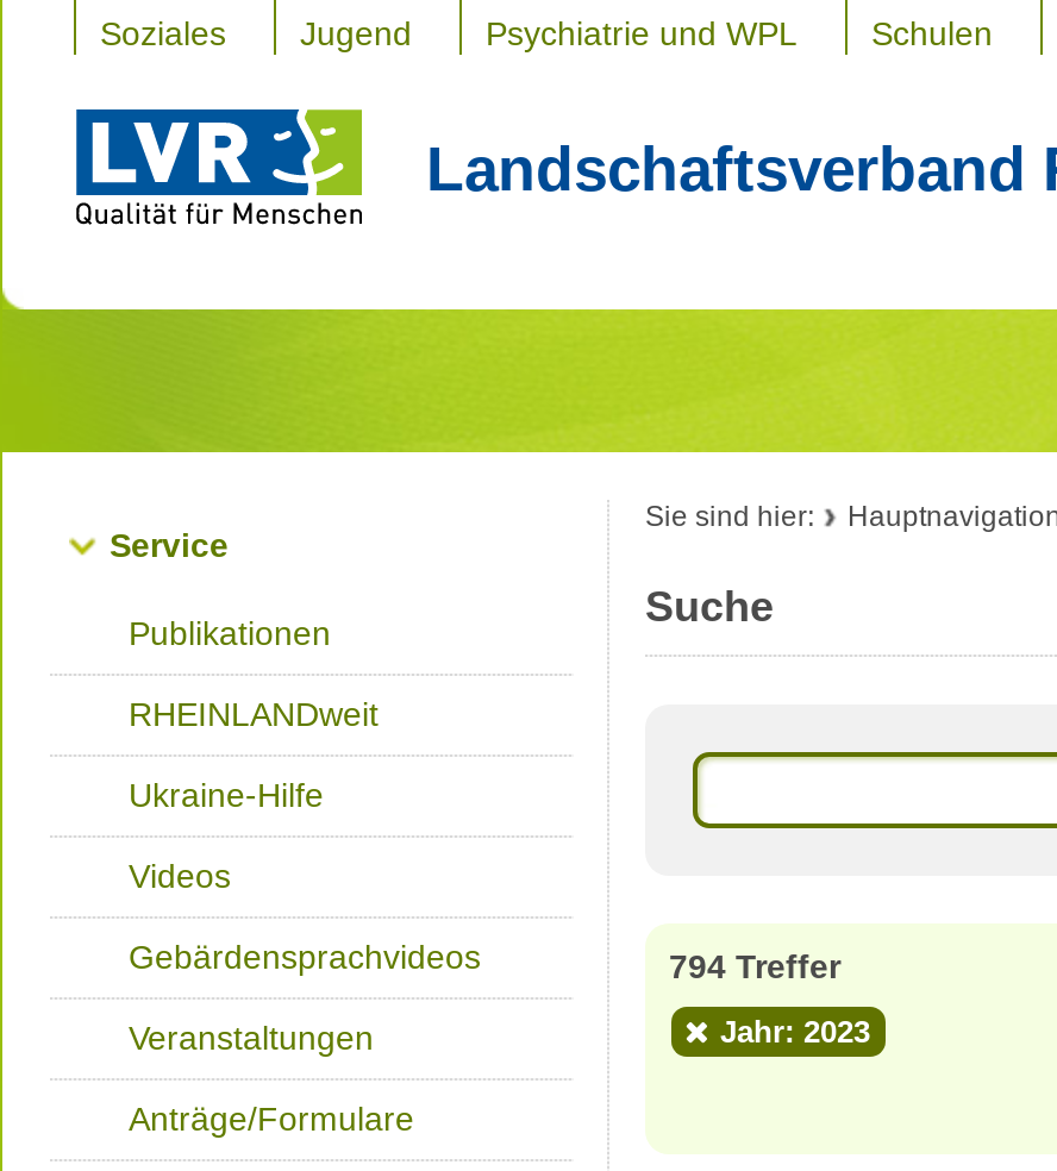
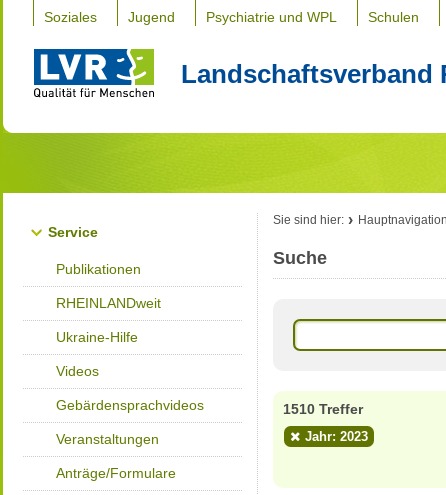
[669,947,840,985] 794 Treffer -> [283,401,363,417] 1510 Treffer

